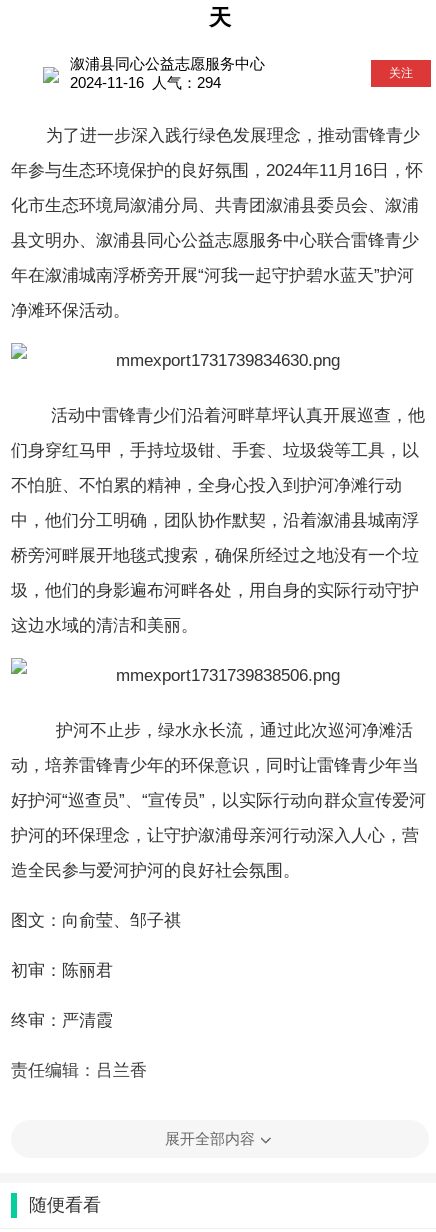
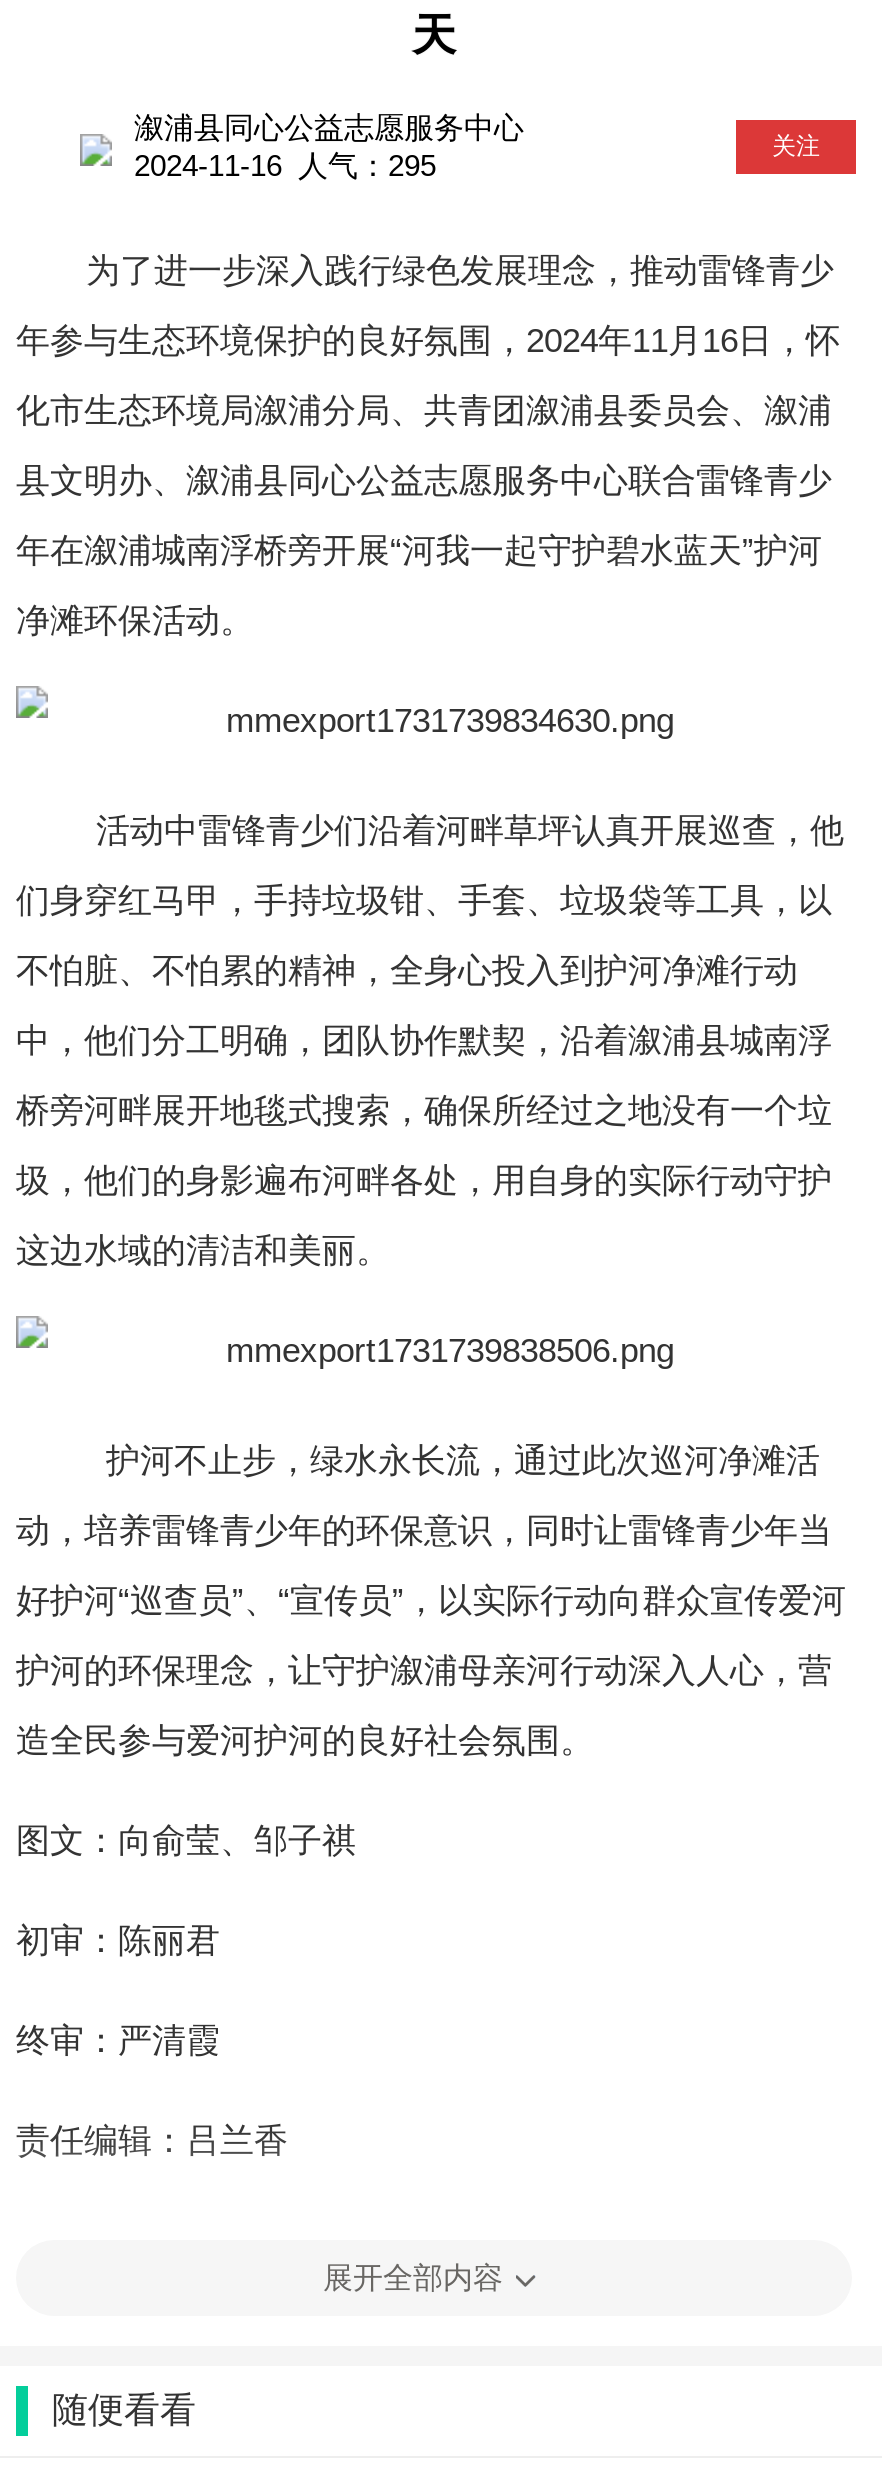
[70,74,221,91] 2024-11-16 人气：294 -> [134,148,436,182] 2024-11-16 人气：295

